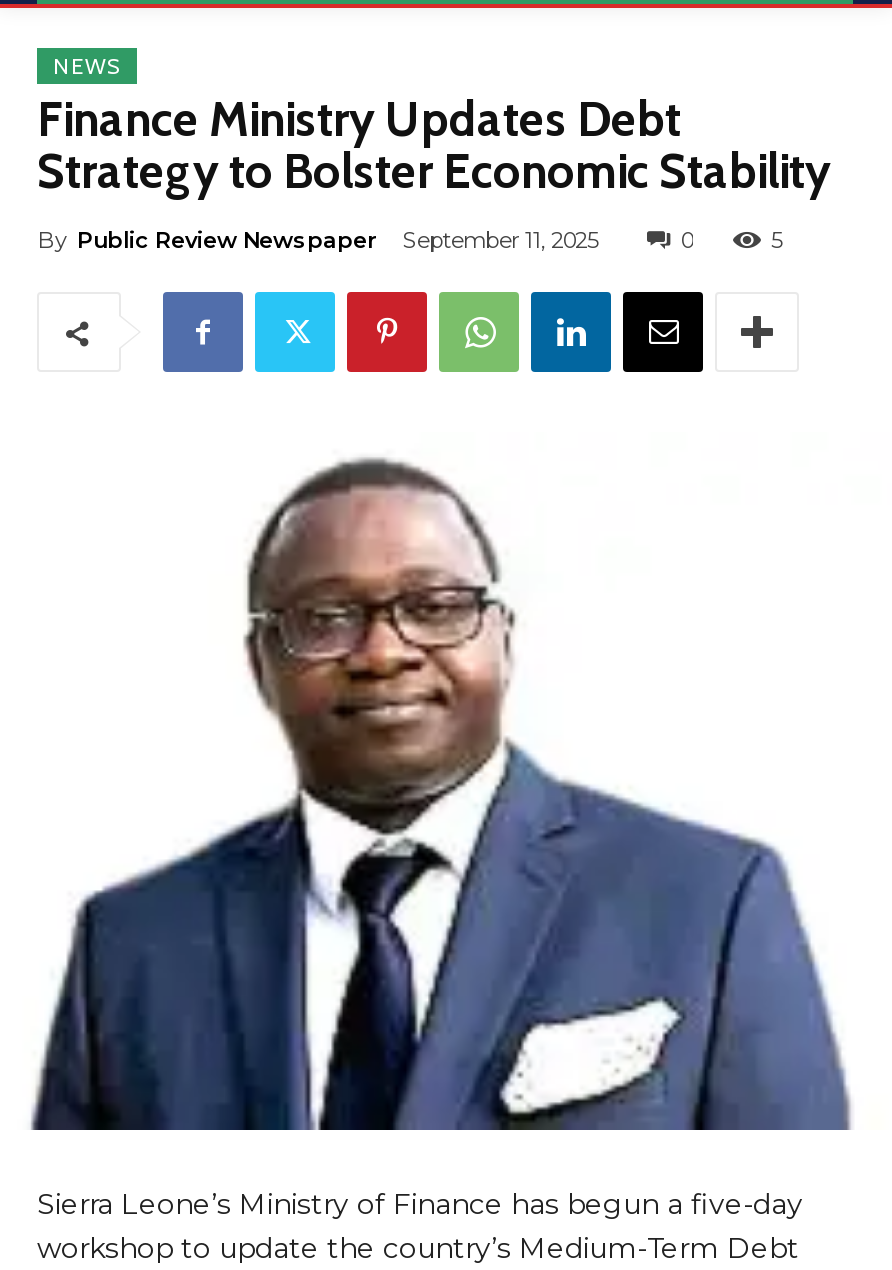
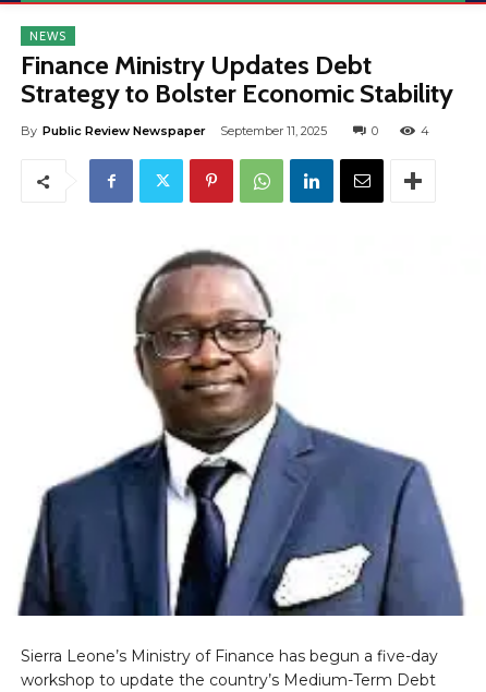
[771,226,783,254] 5 -> [421,123,429,139] 4

